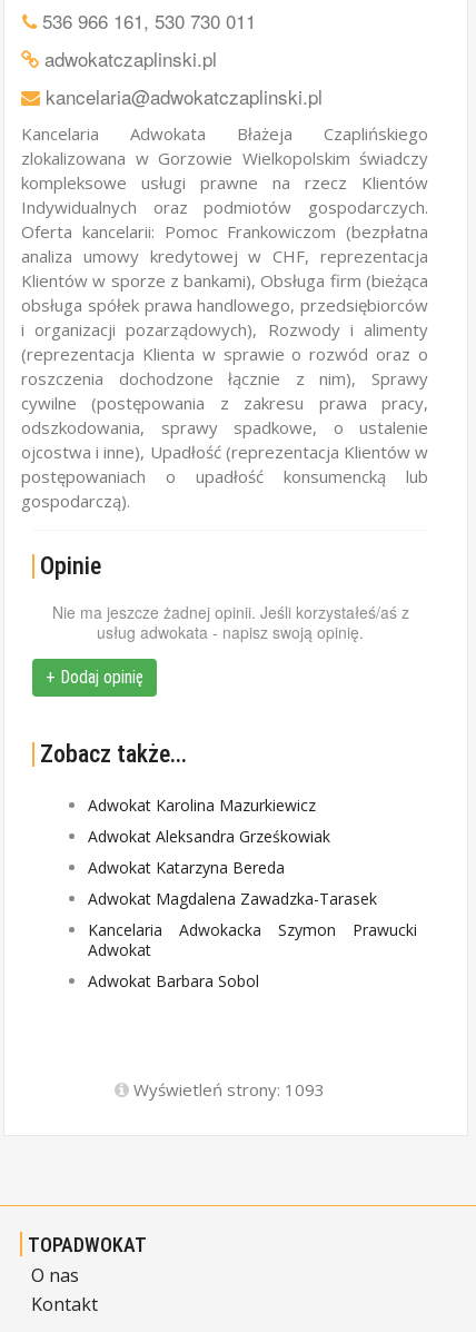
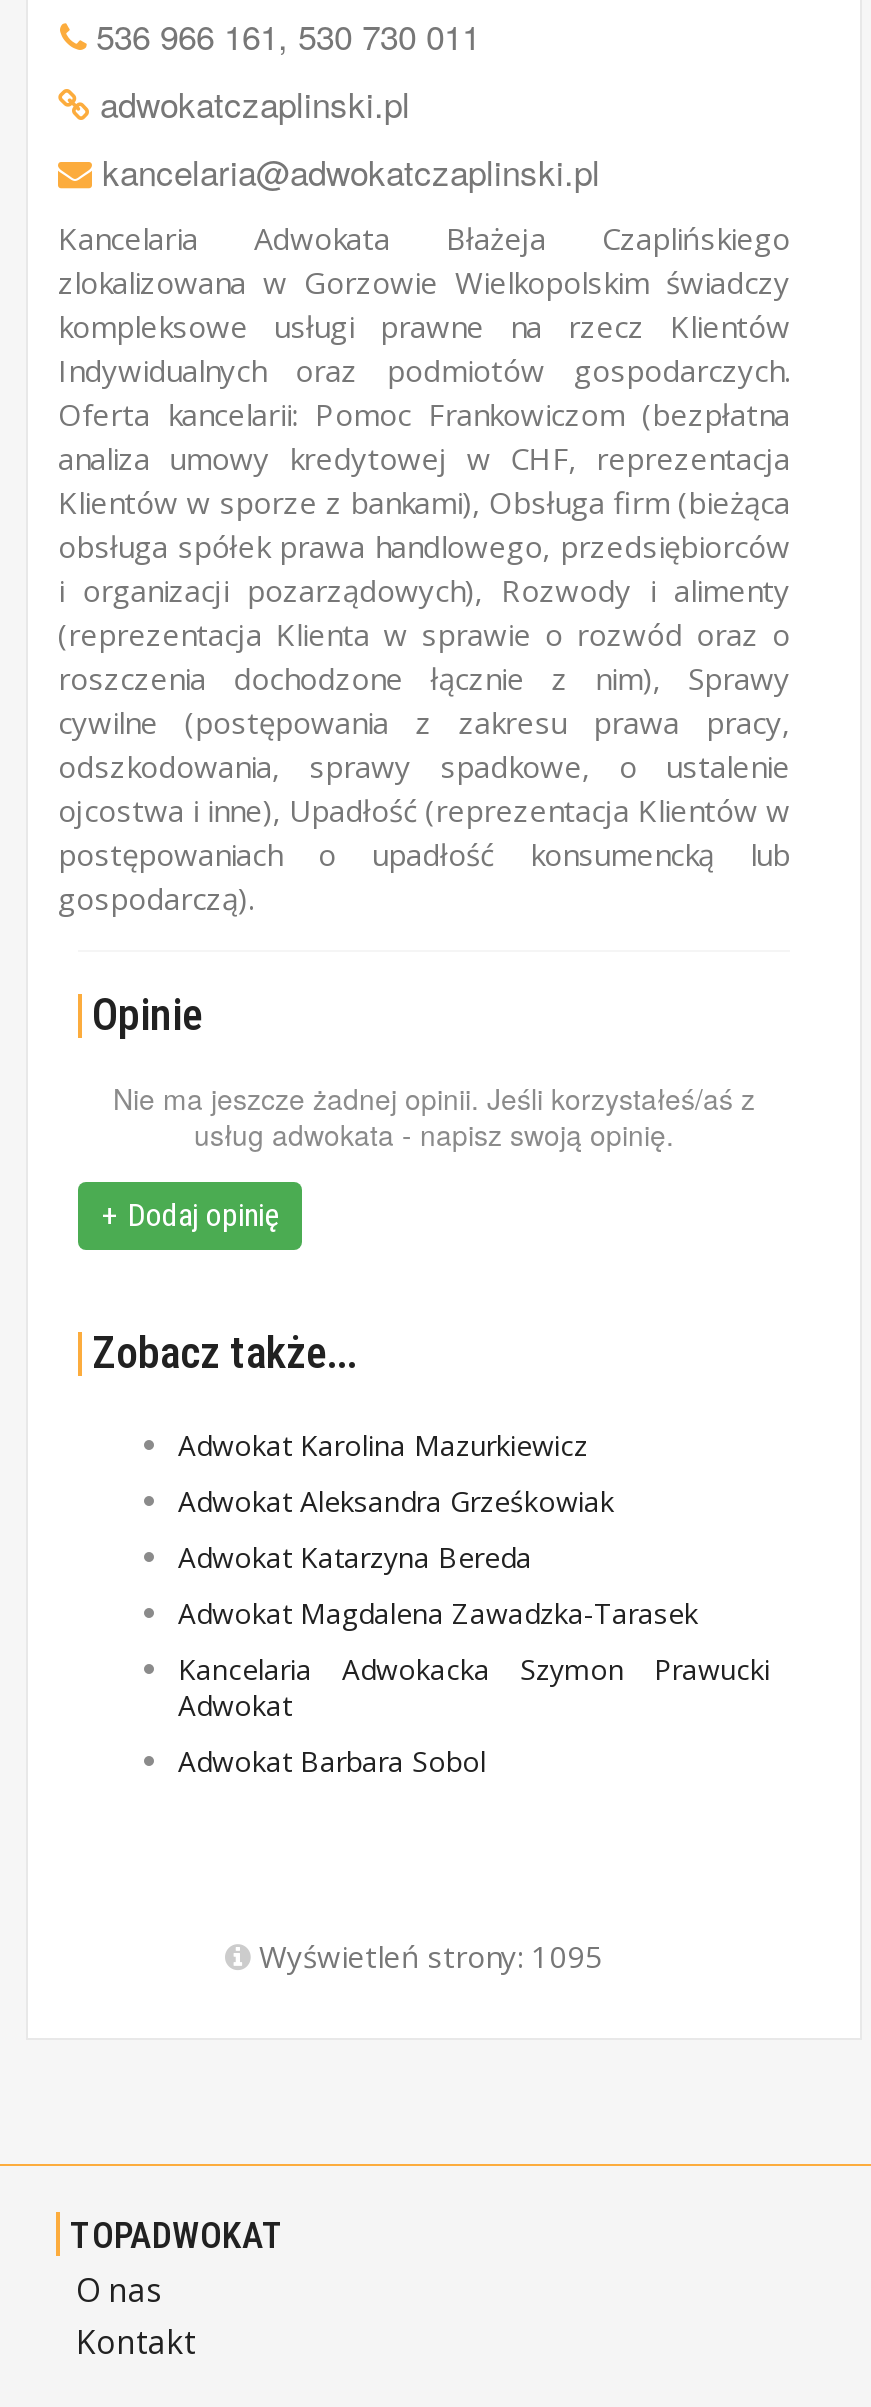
[128,1078,324,1101] Wyświetleń strony: 1093 -> [251,1936,603,1976] Wyświetleń strony: 1095

